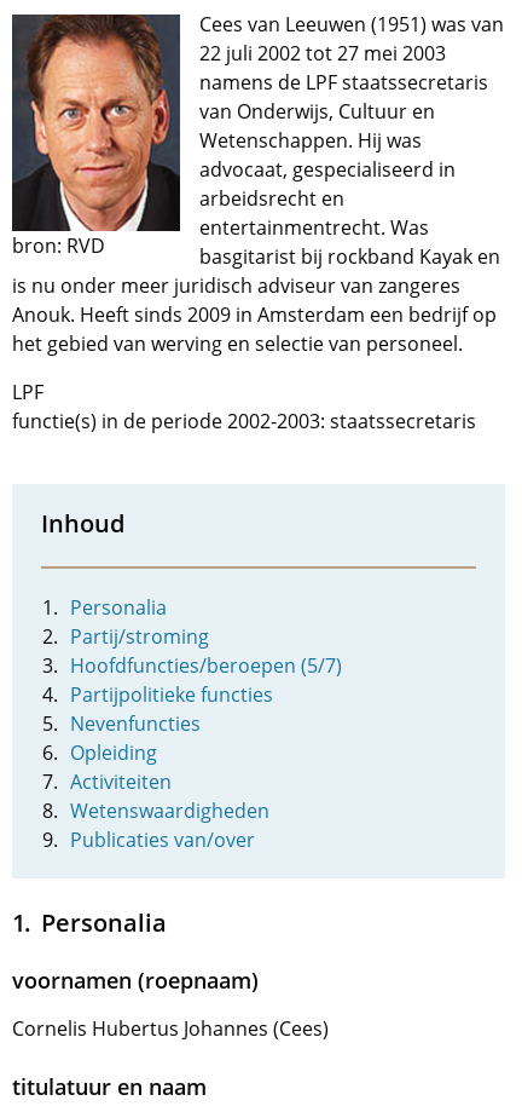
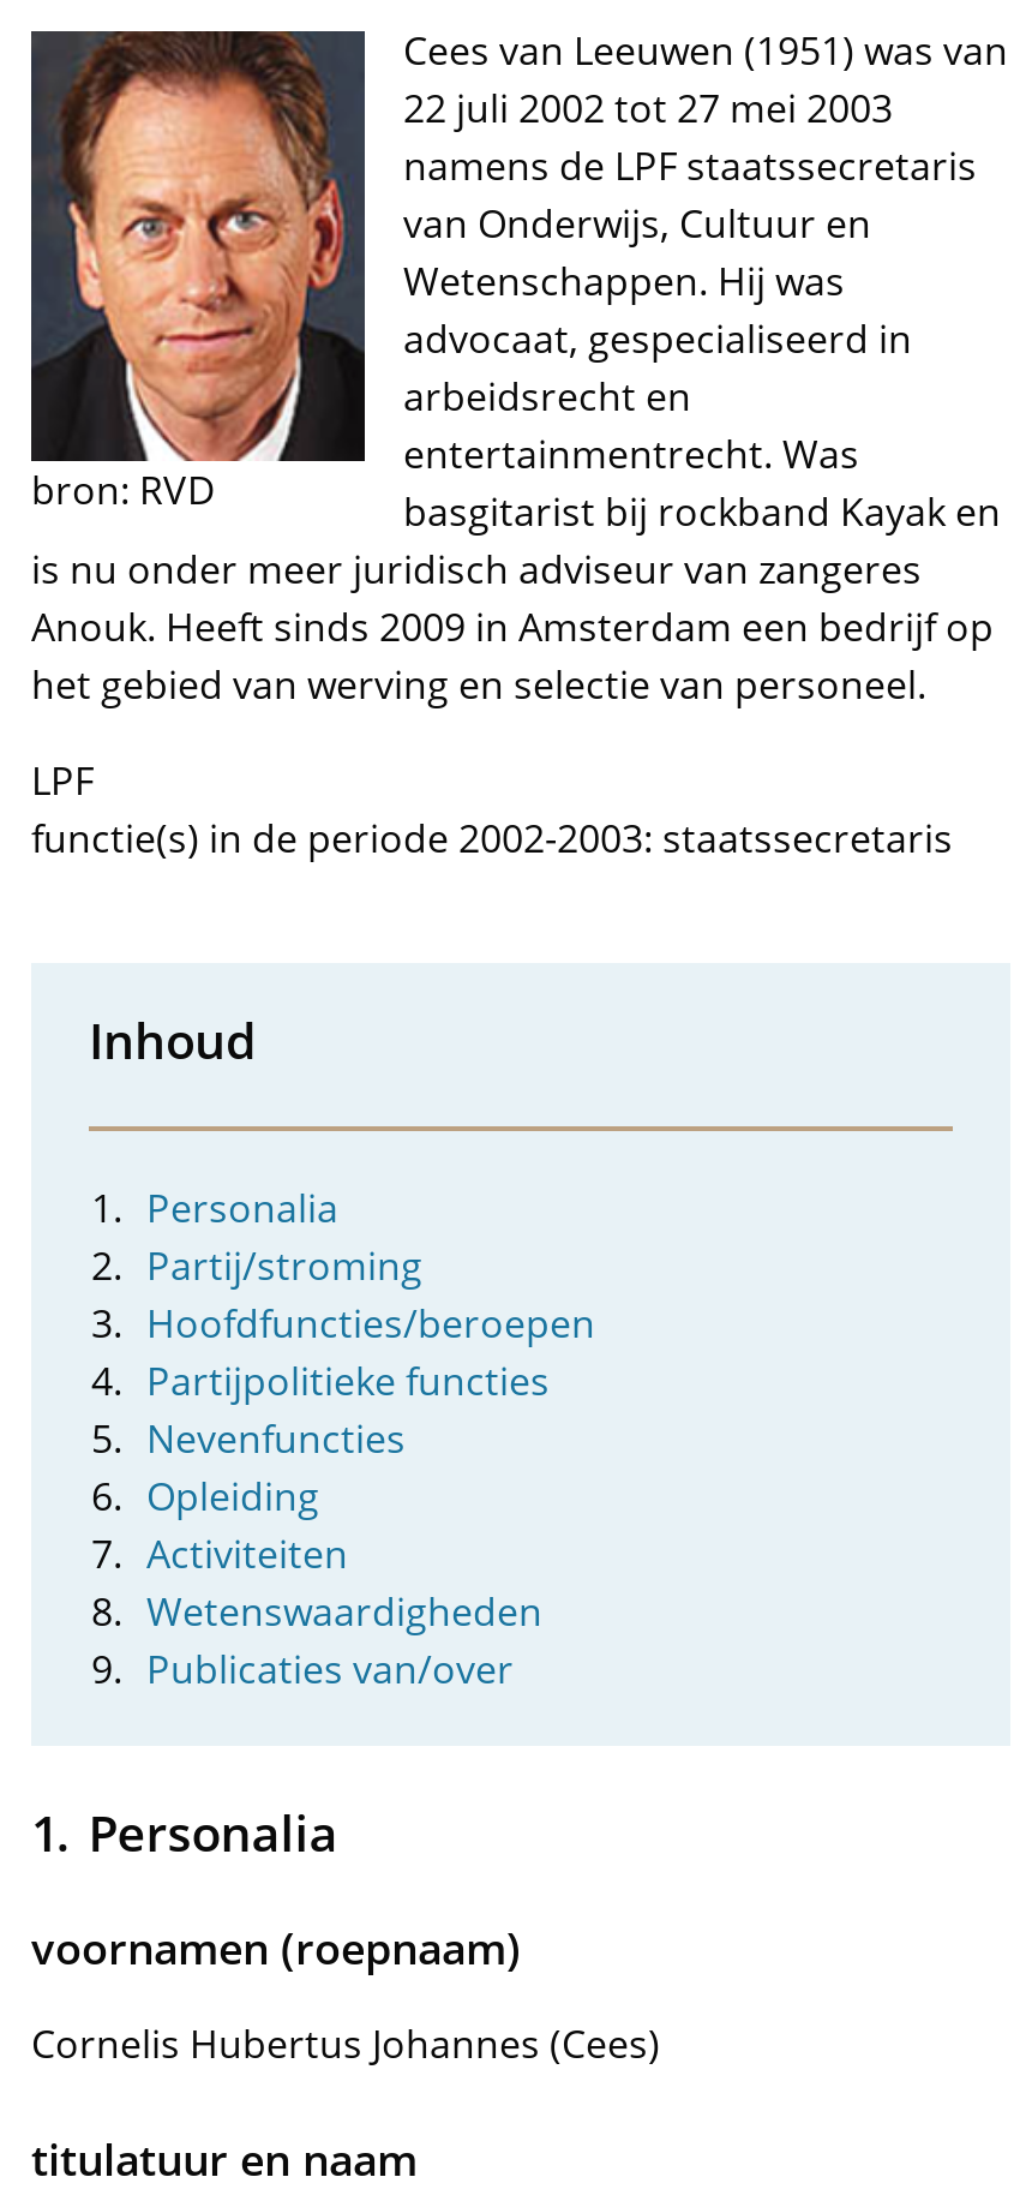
[70,652,342,679] Hoofdfuncties/beroepen (5/7) -> [146,1297,595,1350] Hoofdfuncties/beroepen

